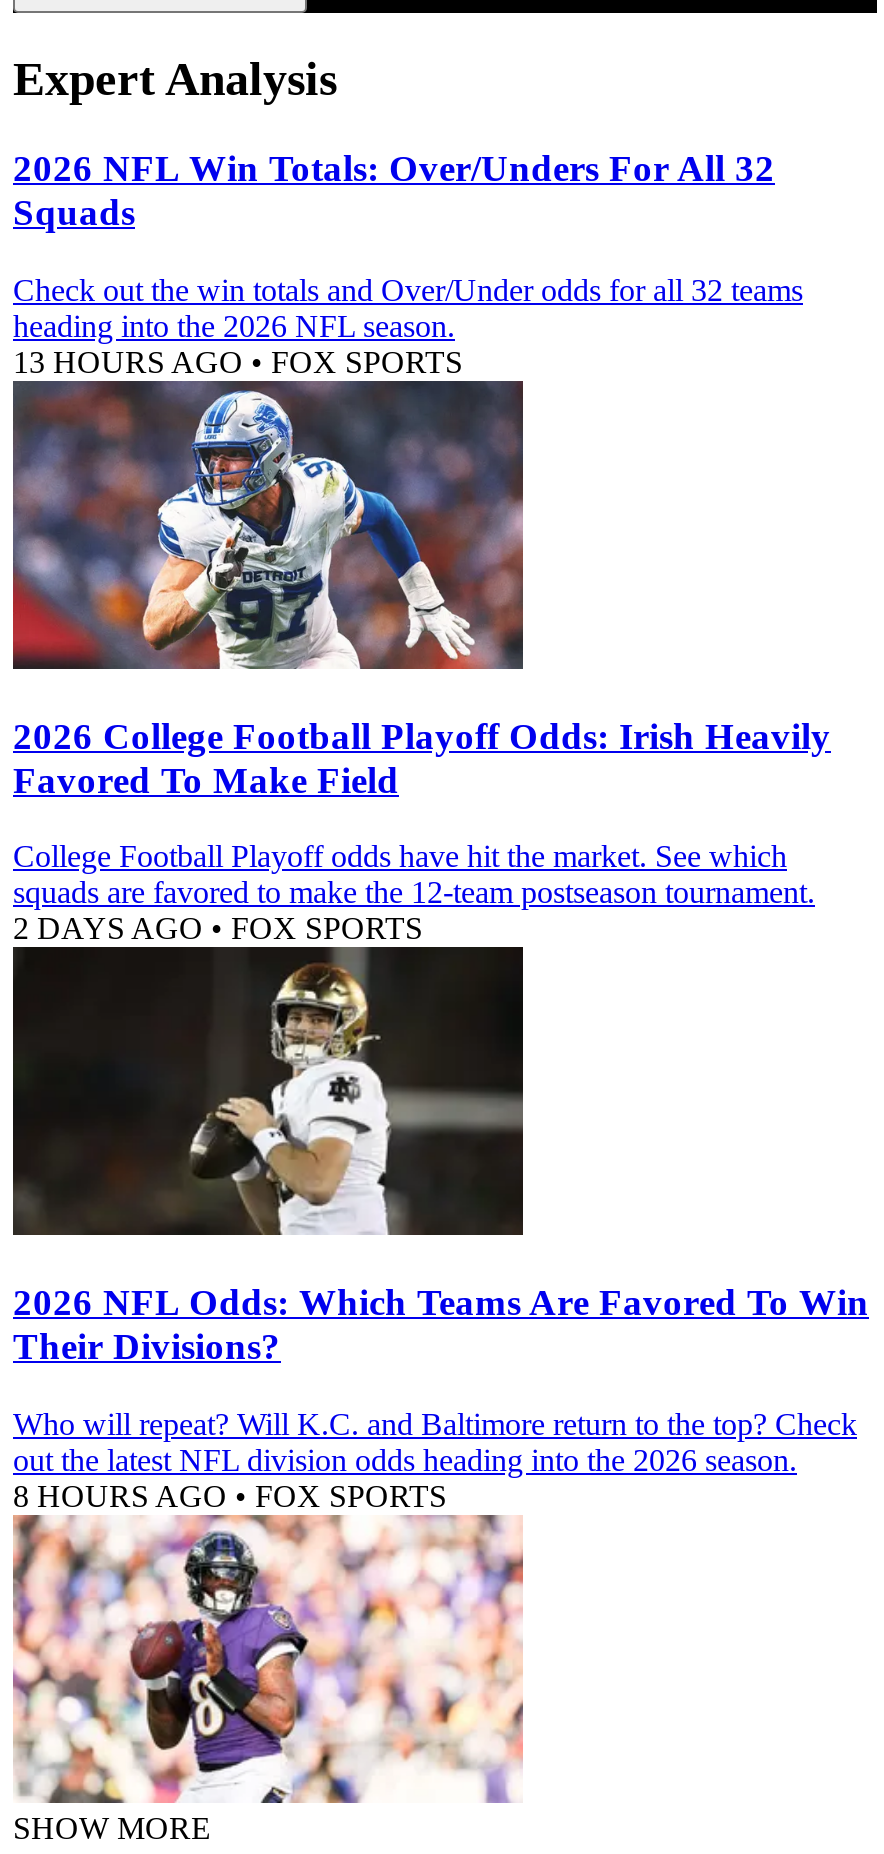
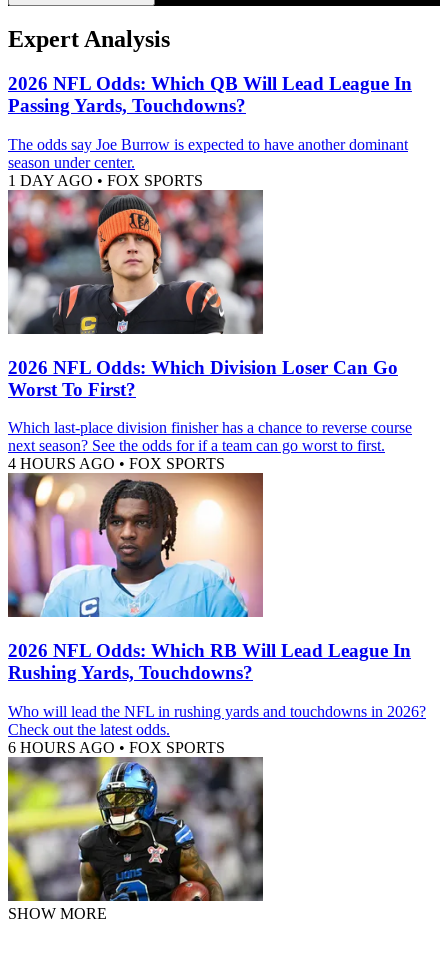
[13,147,775,233] 2026 NFL Win Totals: Over/Unders For All 32 | Squads -> [8,73,412,116] 2026 NFL Odds: Which QB Will Lead League In | Passing Yards, Touchdowns?
[13,273,803,379] Check out the win totals and Over/Under odds for all 32 teams | heading into the 2026 NFL season. | 13 HOURS AGO • FOX SPORTS -> [8,136,408,189] The odds say Joe Burrow is expected to have another dominant | season under center. | 1 DAY AGO • FOX SPORTS
[11,383,831,800] [image] | 2026 College Football Playoff Odds: Irish Heavily | Favored To Make Field -> [8,190,398,400] [image] | 2026 NFL Odds: Which Division Loser Can Go | Worst To First?
[11,840,815,1237] [image] | College Football Playoff odds have hit the market. See which | squads are favored to make the 12-team postseason tournament. | 2 DAYS AGO • FOX SPORTS -> [7,419,412,618] [image] | Which last-place division finisher has a chance to reverse course | next season? See the odds for if a team can go worst to first. | 4 HOURS AGO • FOX SPORTS
[13,1281,869,1367] 2026 NFL Odds: Which Teams Are Favored To Win | Their Divisions? -> [8,640,411,683] 2026 NFL Odds: Which RB Will Lead League In | Rushing Yards, Touchdowns?
[13,1407,857,1513] Who will repeat? Will K.C. and Baltimore return to the top? Check | out the latest NFL division odds heading into the 2026 season. | 8 HOURS AGO • FOX SPORTS -> [8,703,426,756] Who will lead the NFL in rushing yards and touchdowns in 2026? | Check out the latest odds. | 6 HOURS AGO • FOX SPORTS
[13,1515,525,1805] [image] -> [7,756,264,902] [image]

